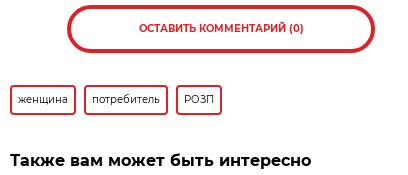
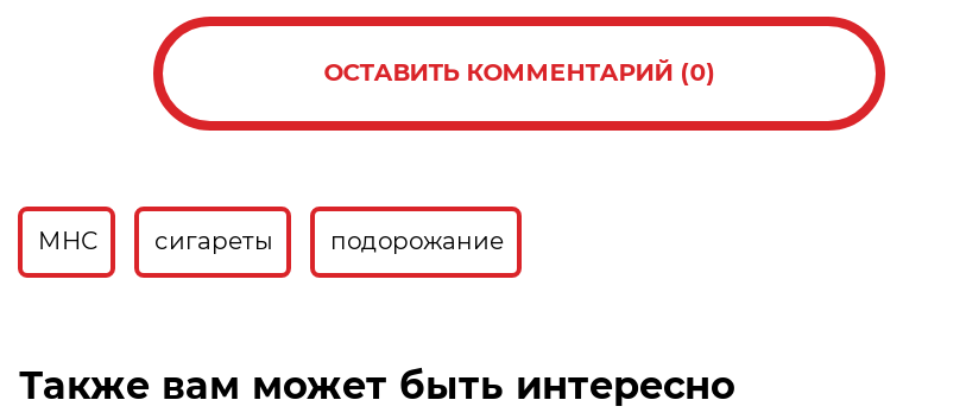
[18,93,214,106] женщина | потребитель | РОЗП -> [38,225,504,256] МНС | сигареты | подорожание

